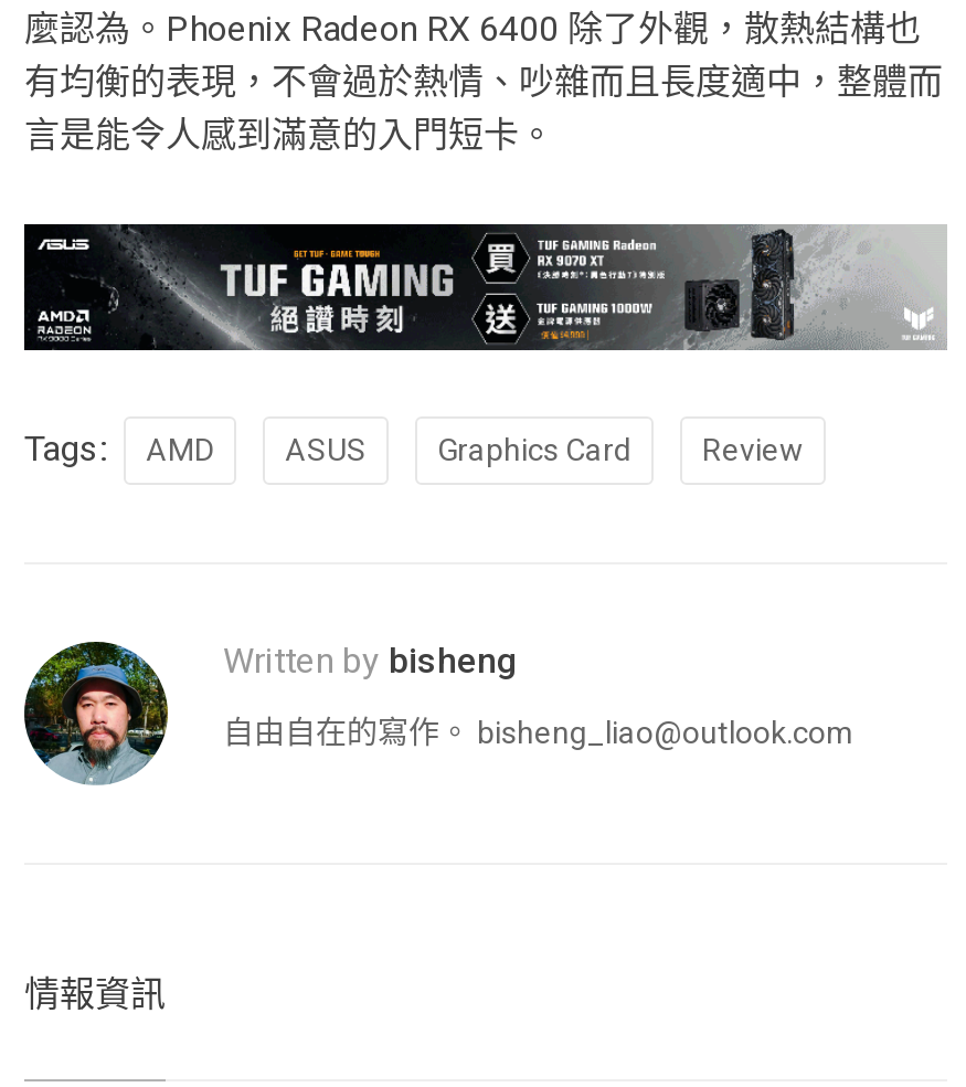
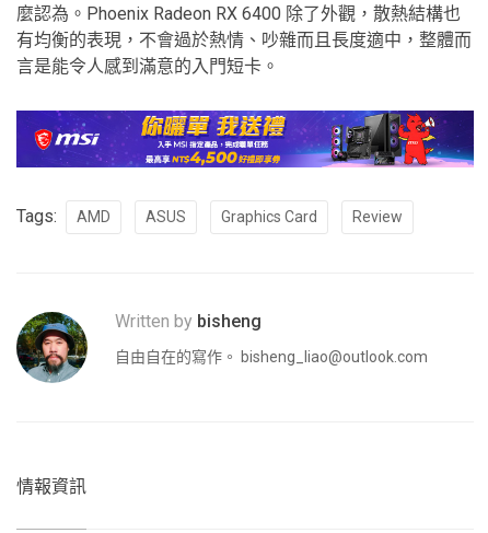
[22,221,947,351] [image] -> [15,109,475,169] [image]

